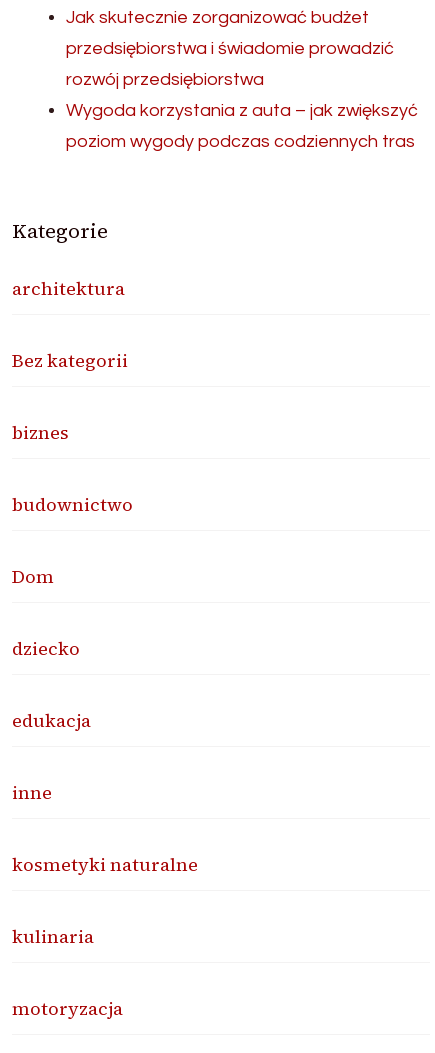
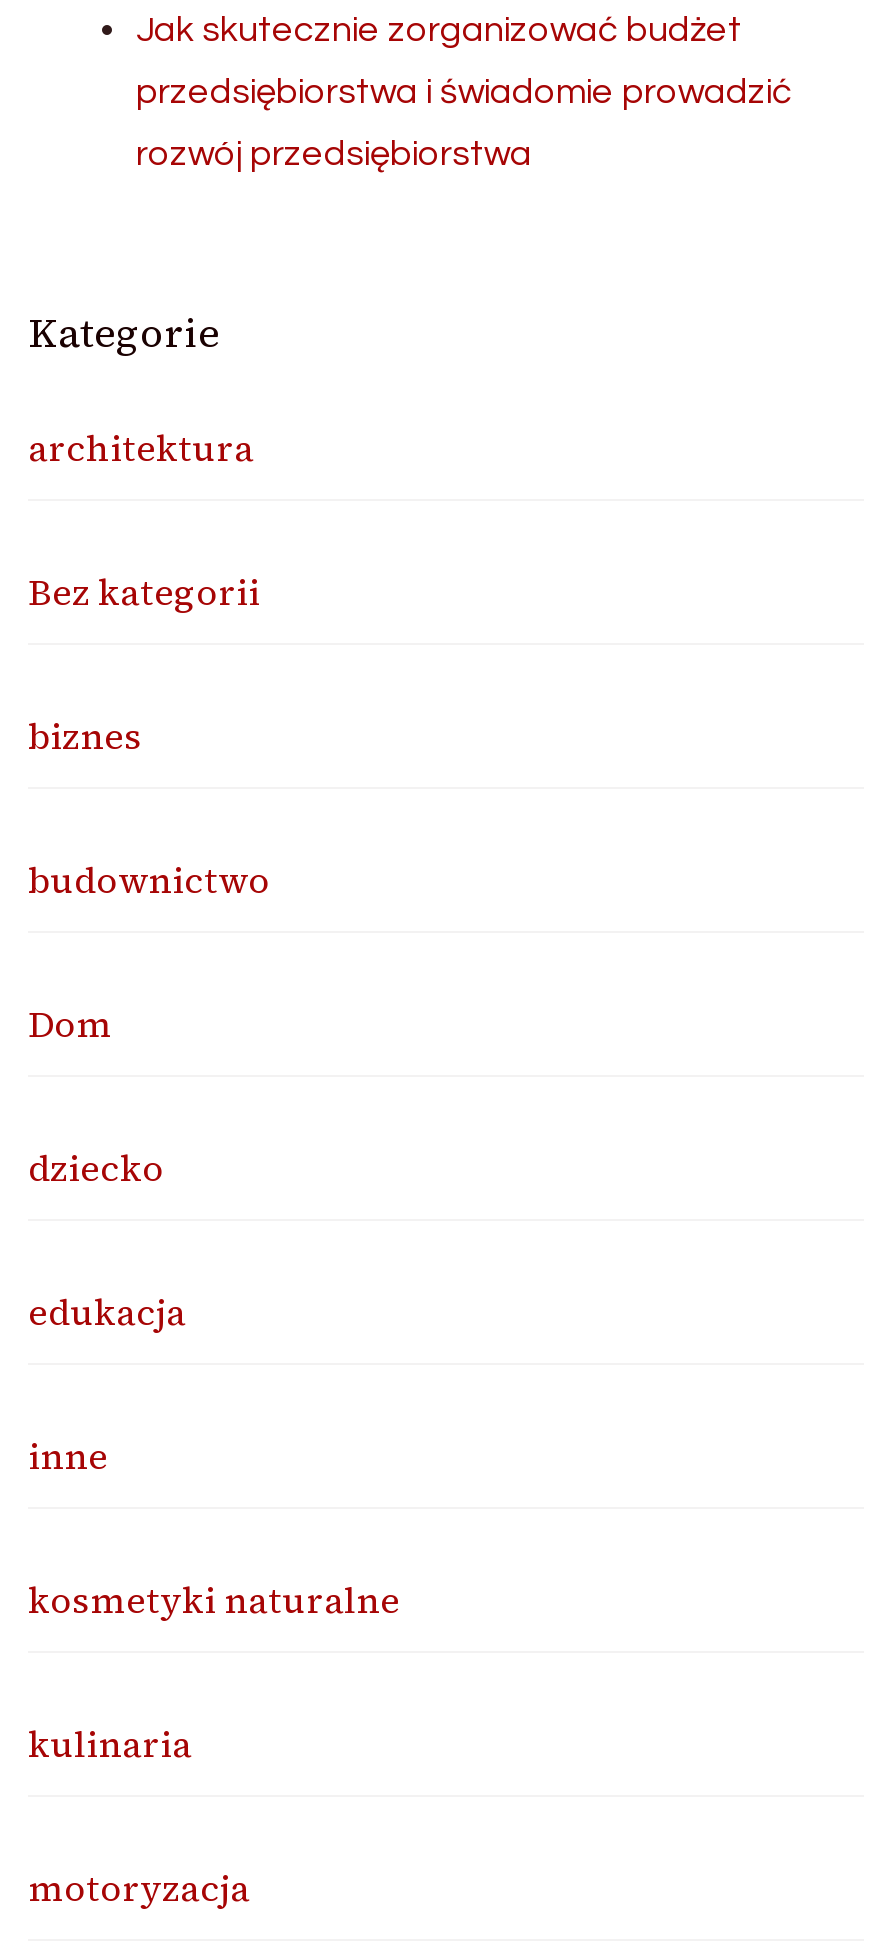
[66,101,418,151] Wygoda korzystania z auta – jak zwiększyć | poziom wygody podczas codziennych tras -> none

